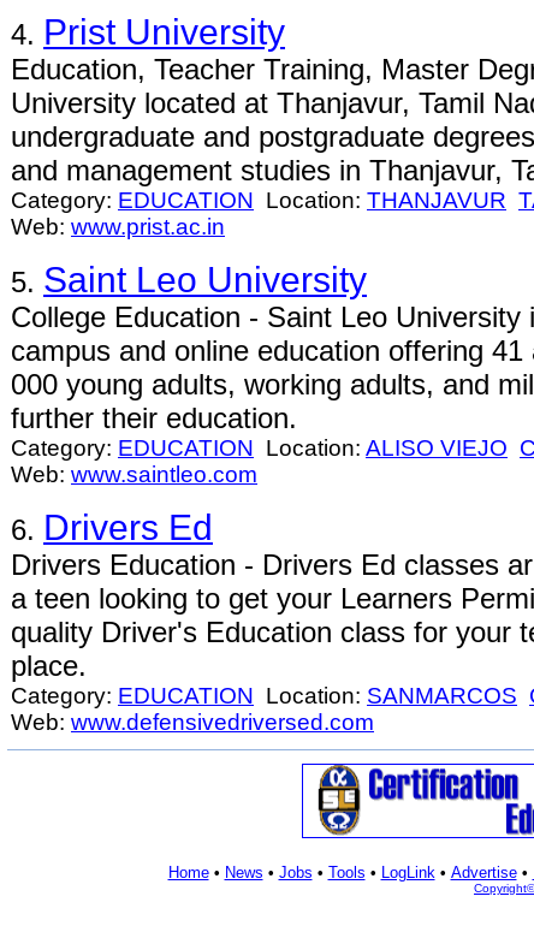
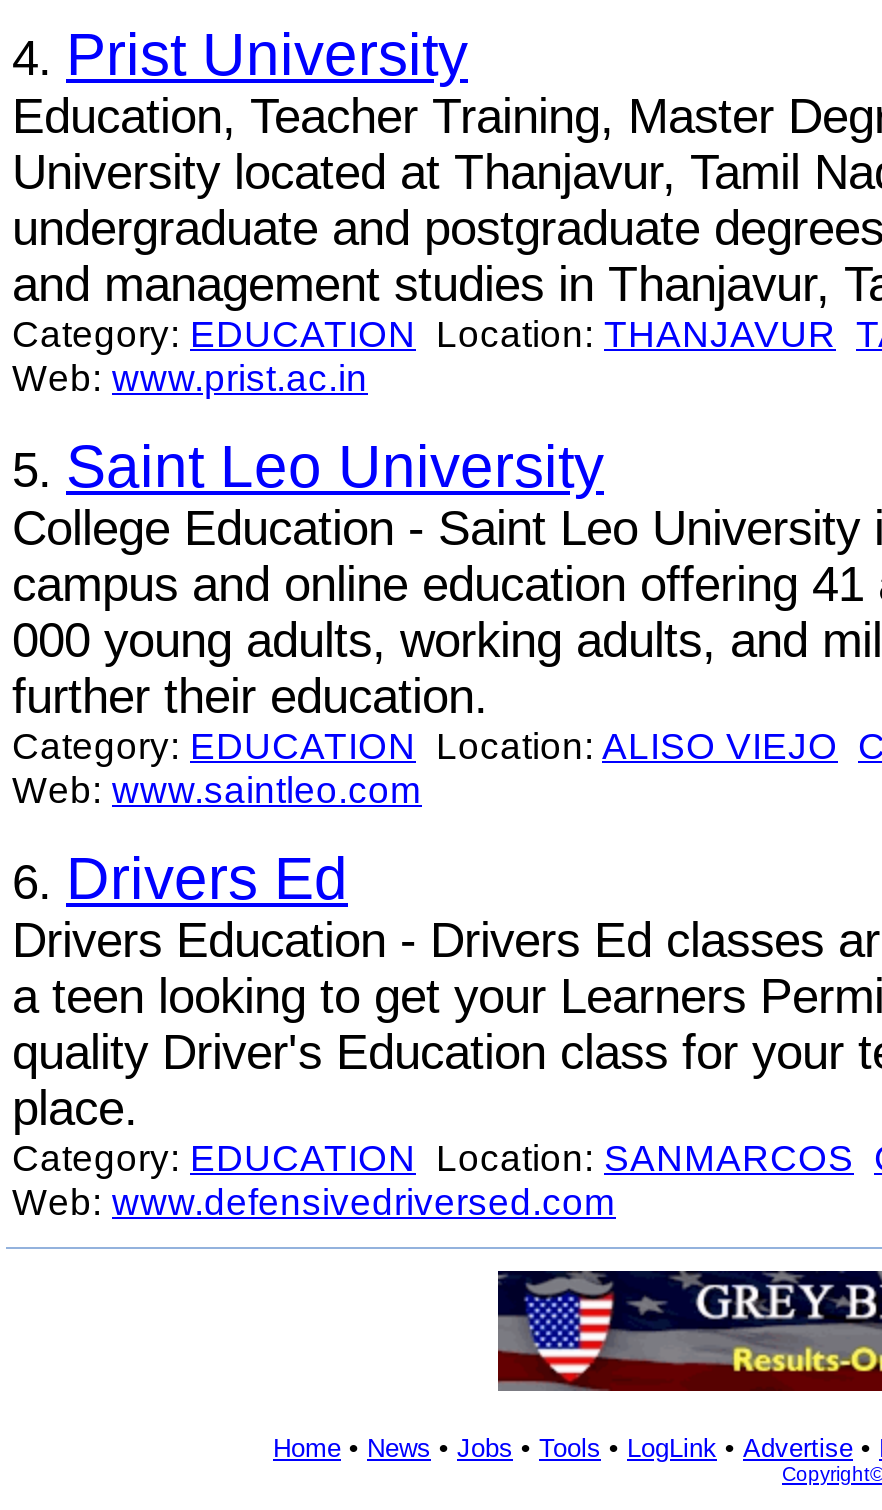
[301,762,530,839] [image] -> [496,1269,876,1393] [image]

